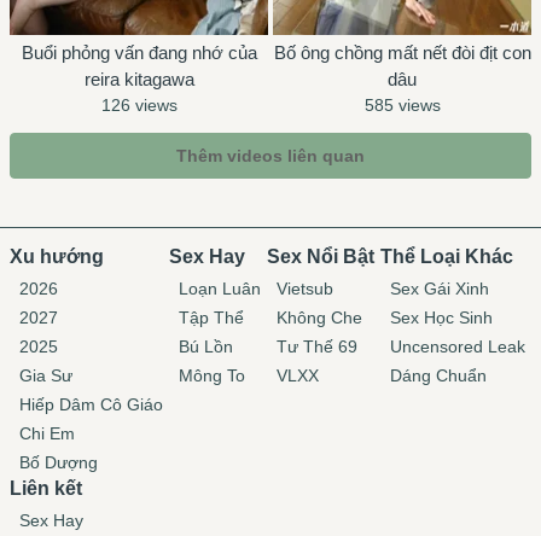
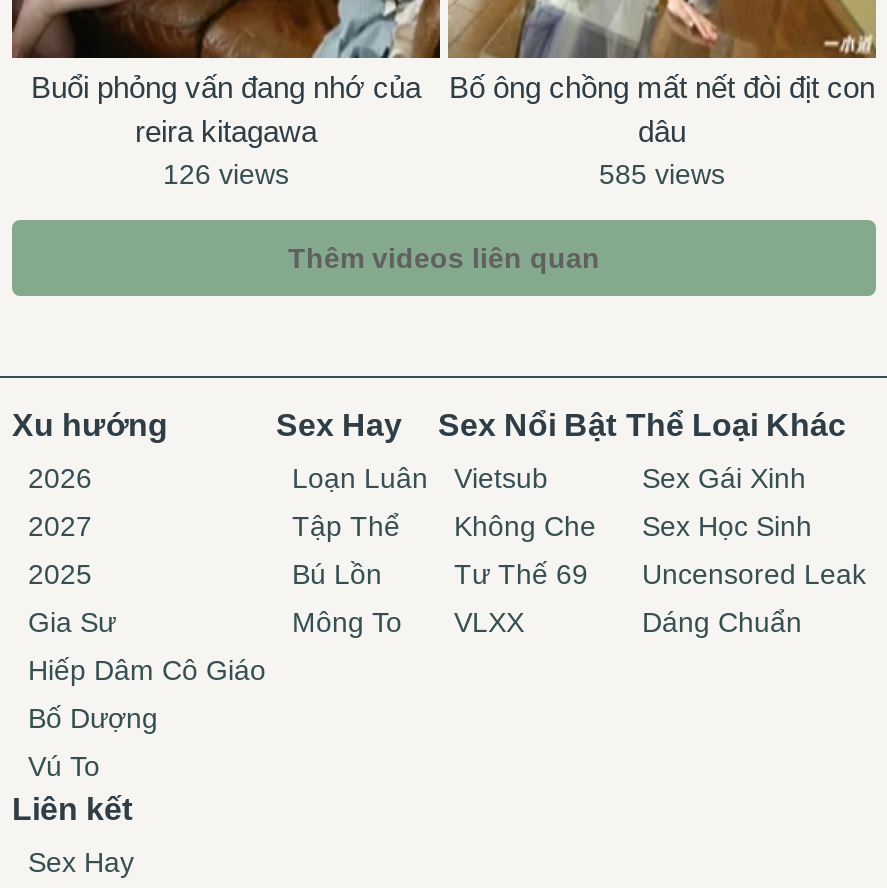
[19,424,75,443] Chi Em -> none
moved [19,453,98,472] -> [28,702,158,734]: Bố Dượng
none -> [28,750,100,782] Vú To

